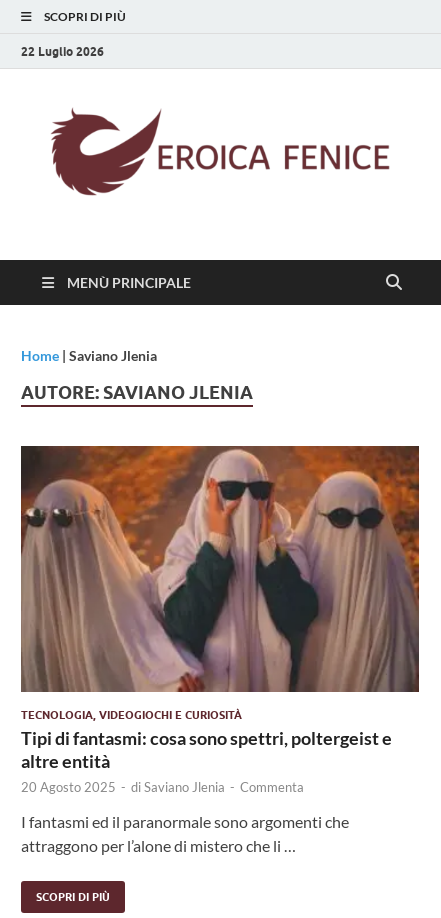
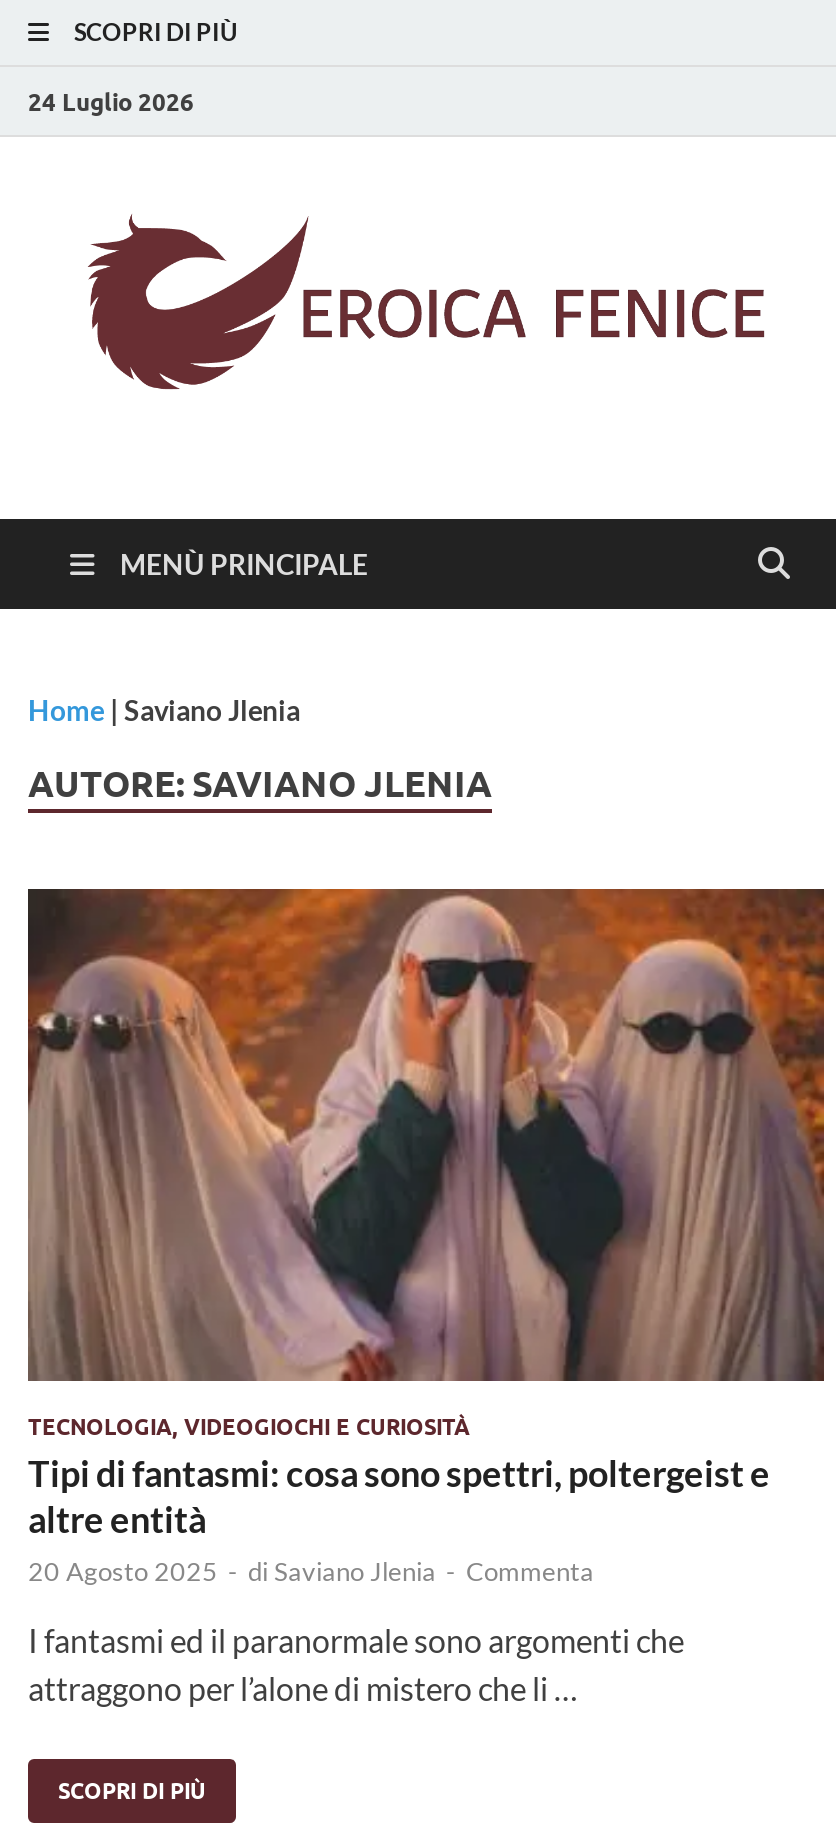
[21,43,104,58] 22 Luglio 2026 -> [28,86,194,116] 24 Luglio 2026

